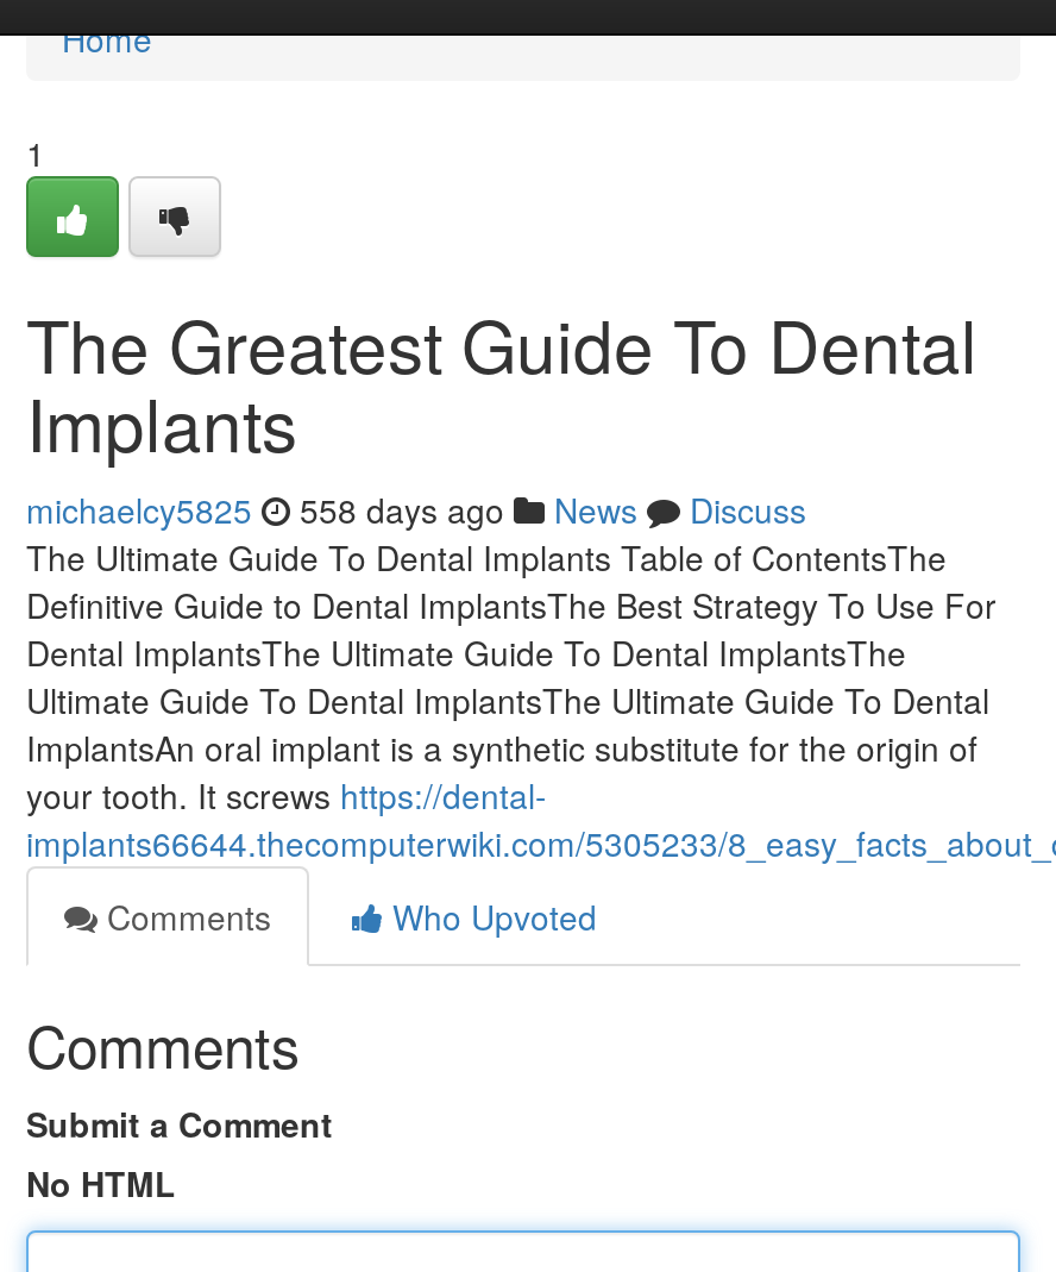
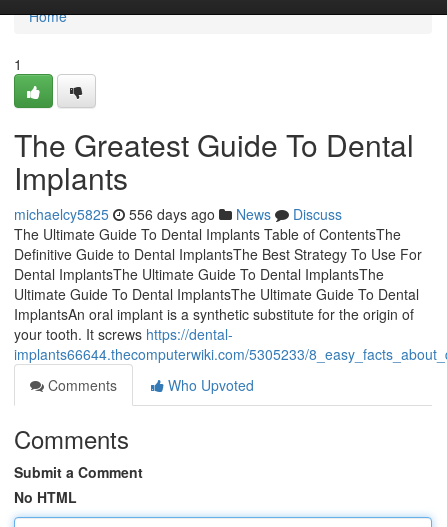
[26,485,806,533] michaelcy5825 558 days ago News Discuss -> [14,204,342,224] michaelcy5825 556 days ago News Discuss

